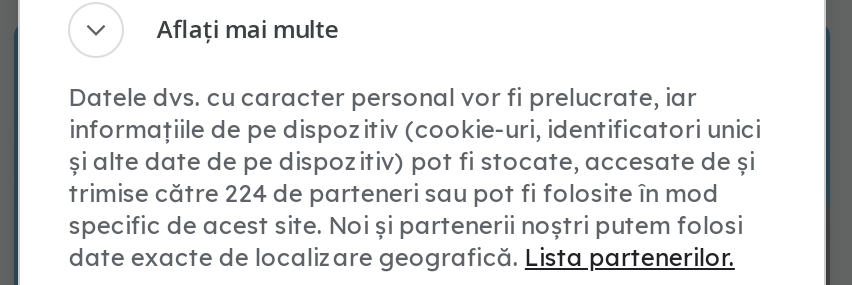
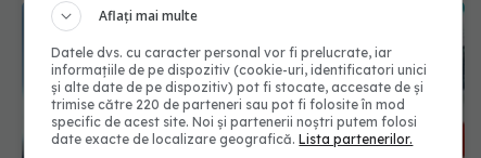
[69,178,719,208] trimise către 224 de parteneri sau pot fi folosite în mod -> [51,96,405,113] trimise către 220 de parteneri sau pot fi folosite în mod

